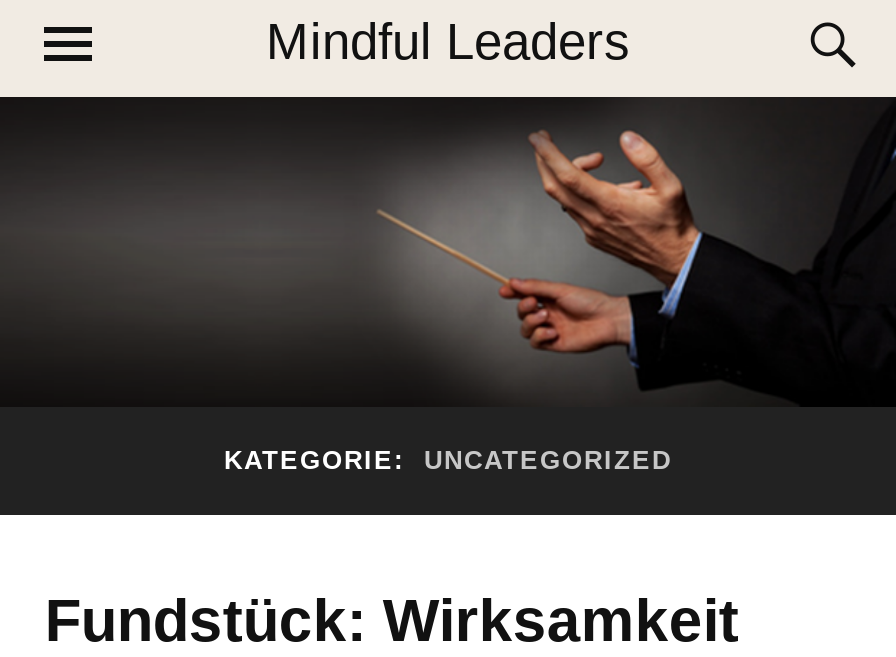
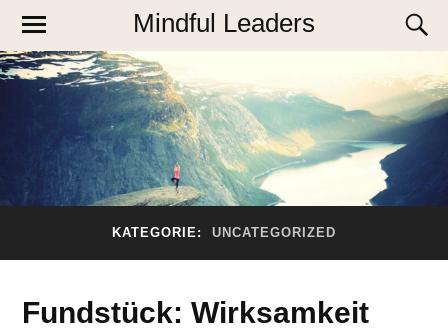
[6,95,890,407] [image] -> [3,50,445,207] [image]

